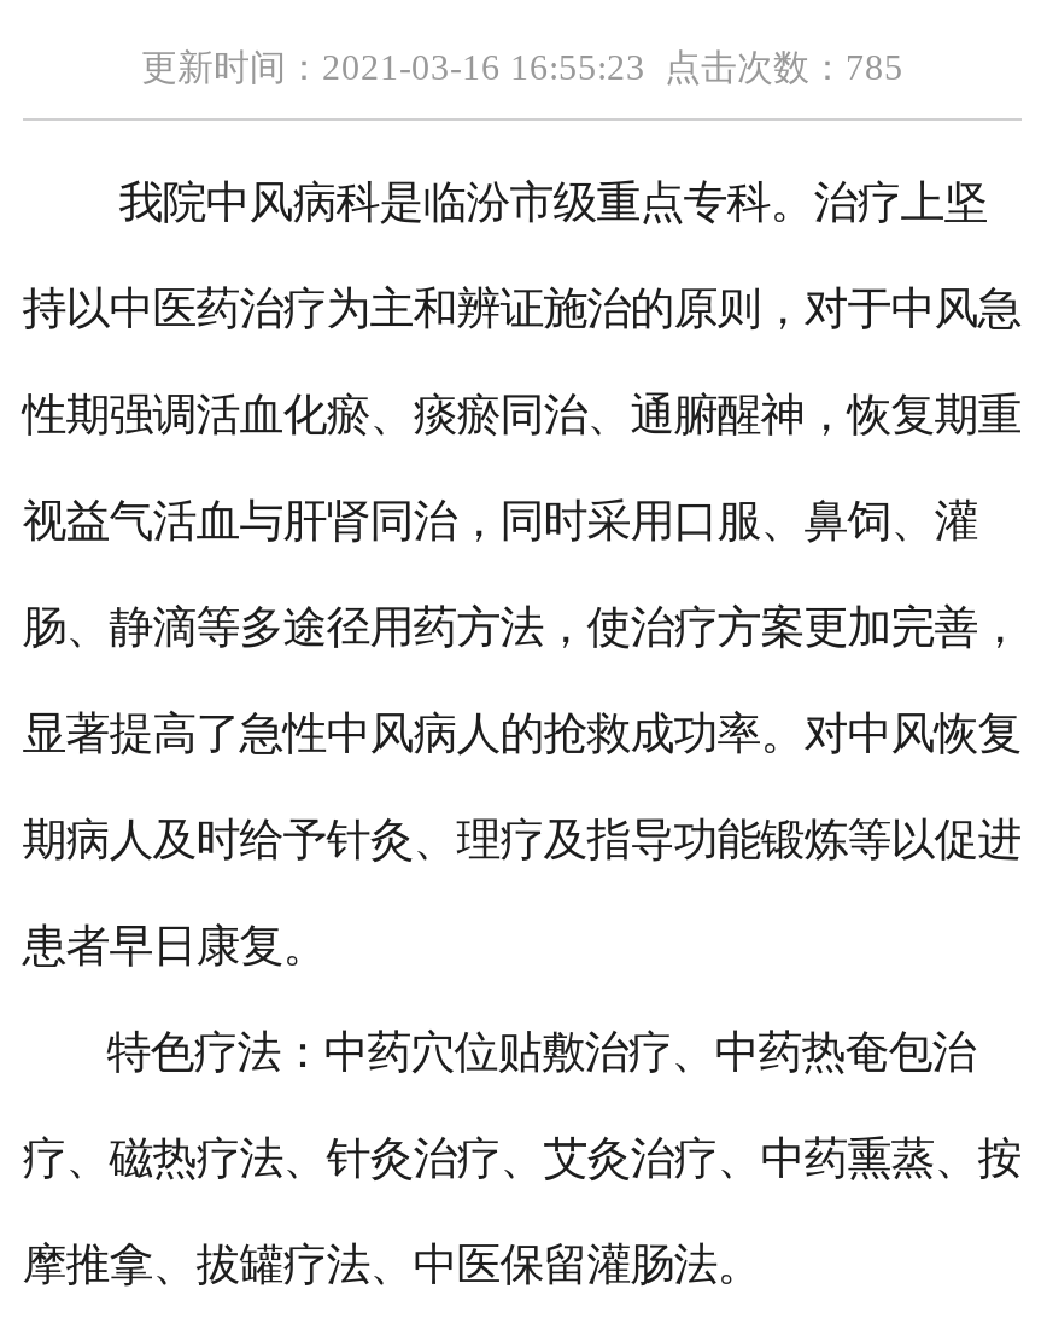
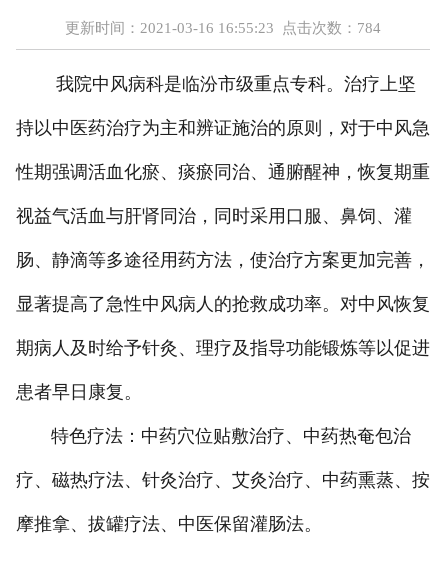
[141,48,903,87] 更新时间：2021-03-16 16:55:23 点击次数：785 -> [65,20,381,36] 更新时间：2021-03-16 16:55:23 点击次数：784

